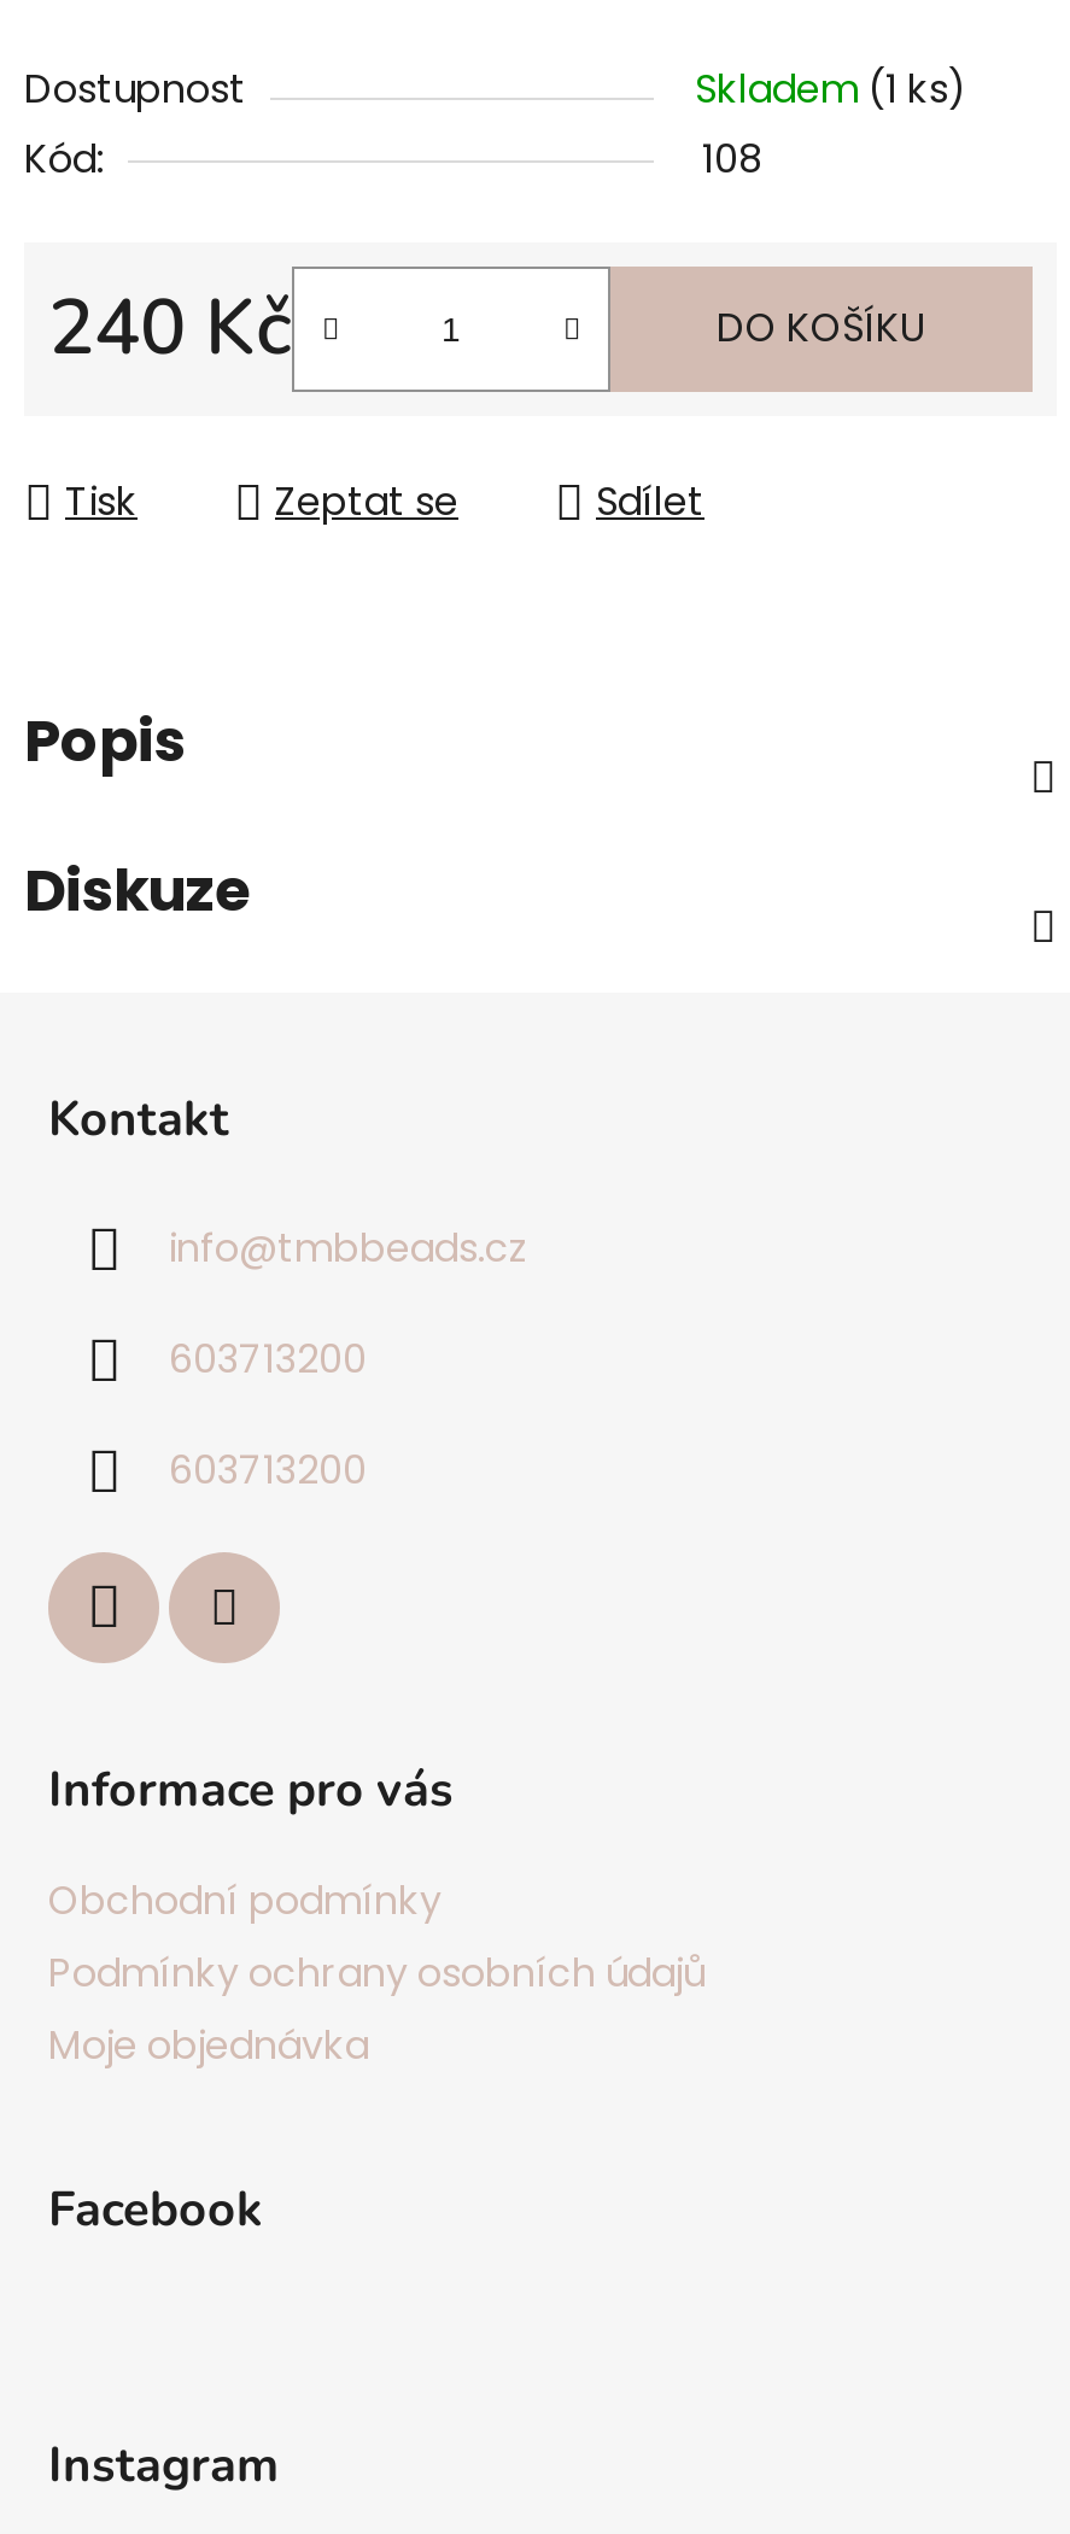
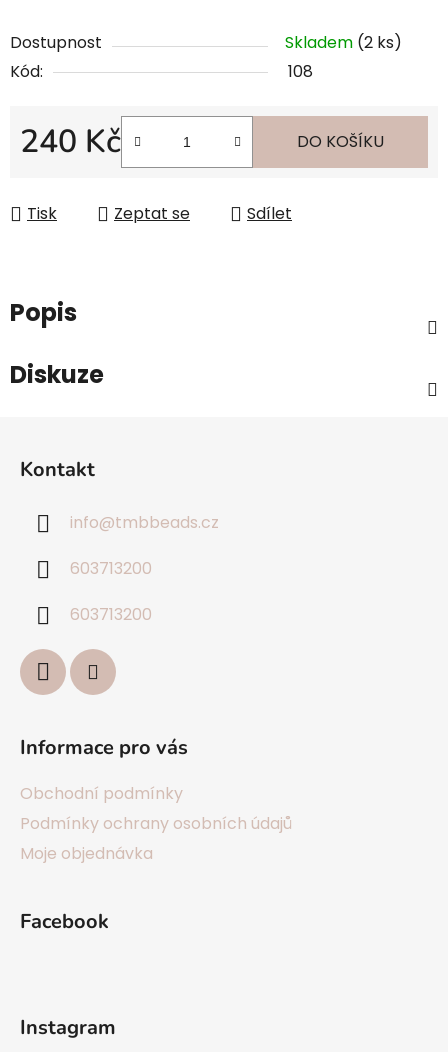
[695,62,967,118] Skladem (1 ks) -> [285,31,402,54] Skladem (2 ks)

